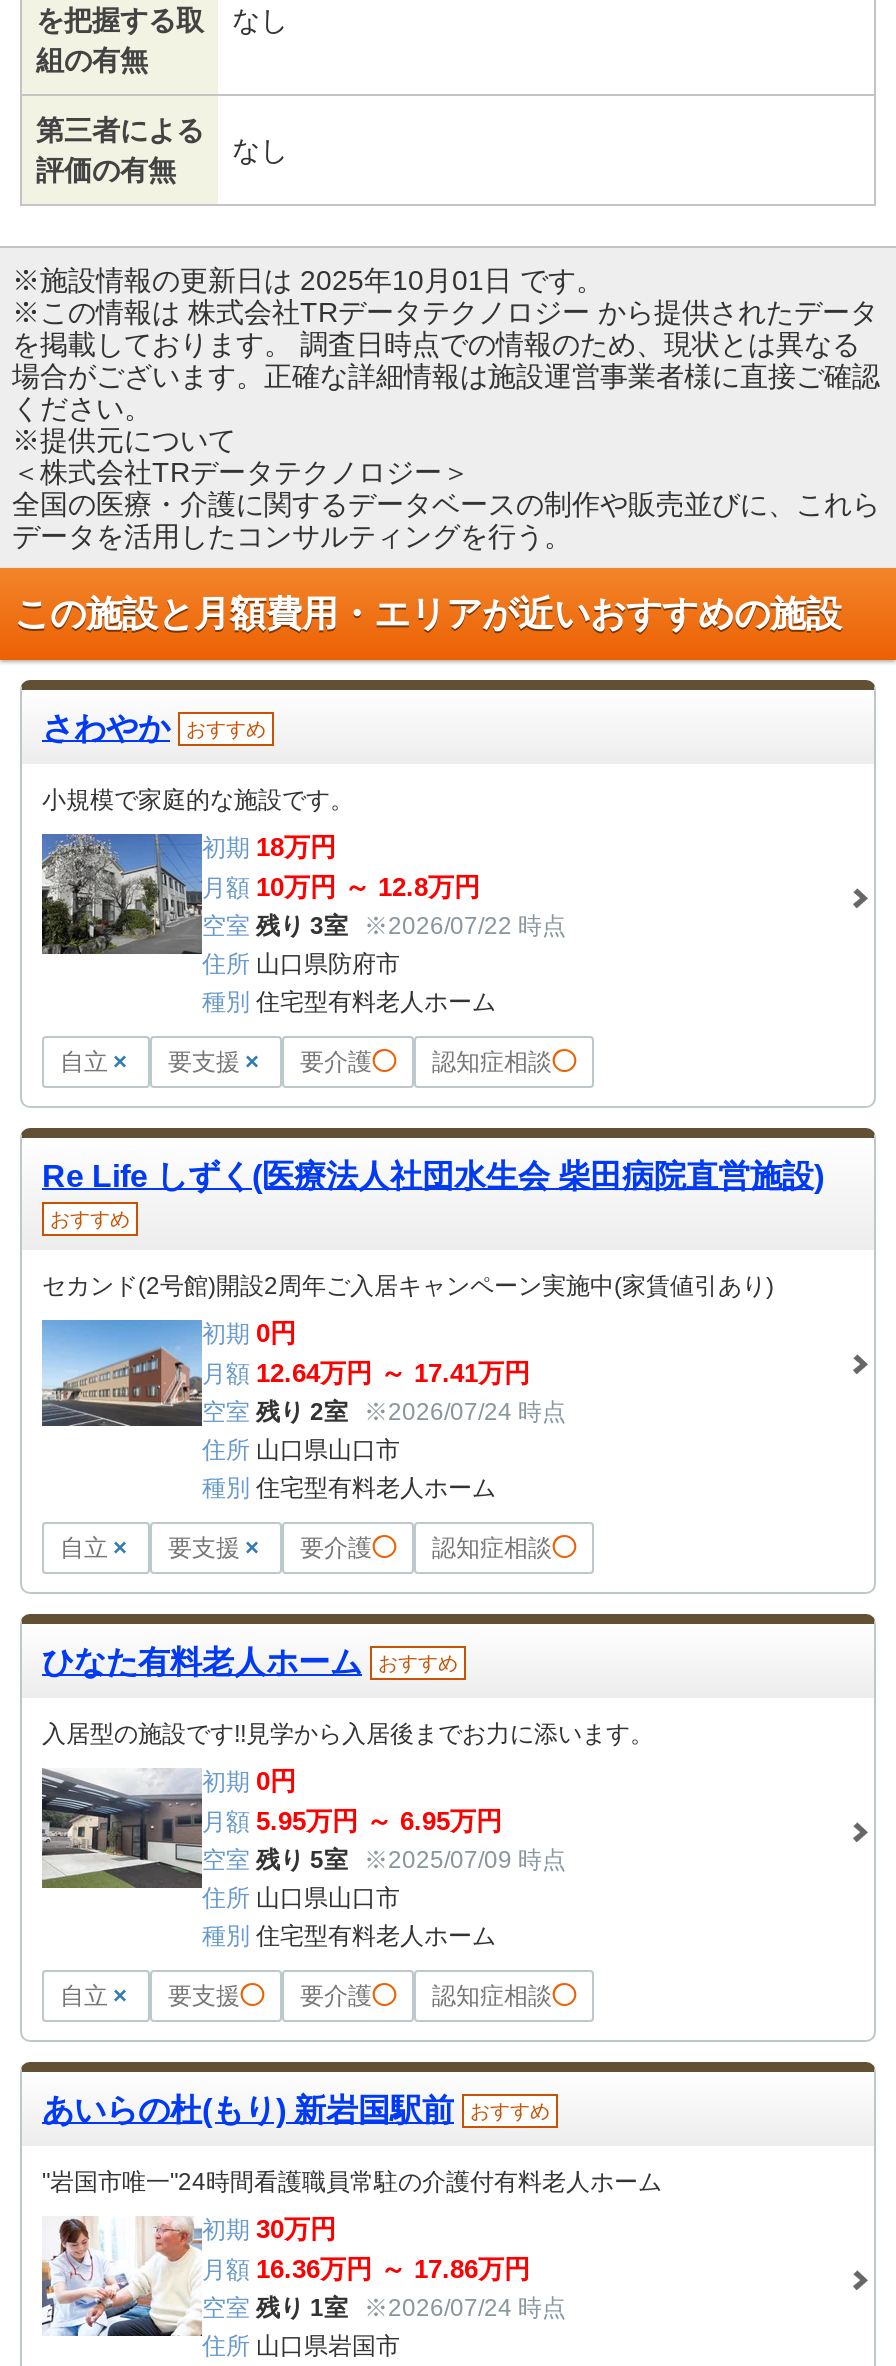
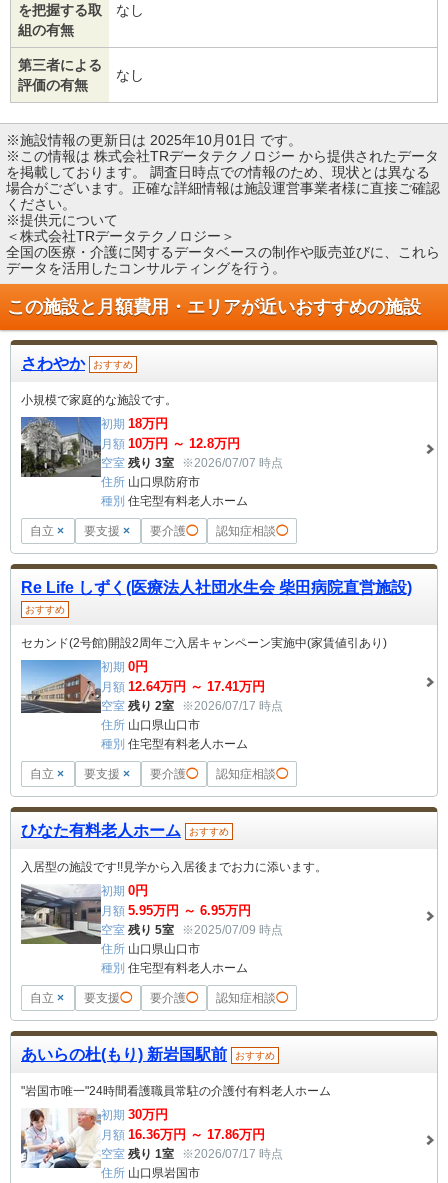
[202,911,566,939] 空室 残り 3室 ※2026/07/22 時点 -> [101,456,283,470] 空室 残り 3室 ※2026/07/07 時点
[202,1397,566,1425] 空室 残り 2室 ※2026/07/24 時点 -> [101,699,283,713] 空室 残り 2室 ※2026/07/17 時点
[202,2293,566,2321] 空室 残り 1室 ※2026/07/24 時点 -> [101,1147,283,1161] 空室 残り 1室 ※2026/07/17 時点

